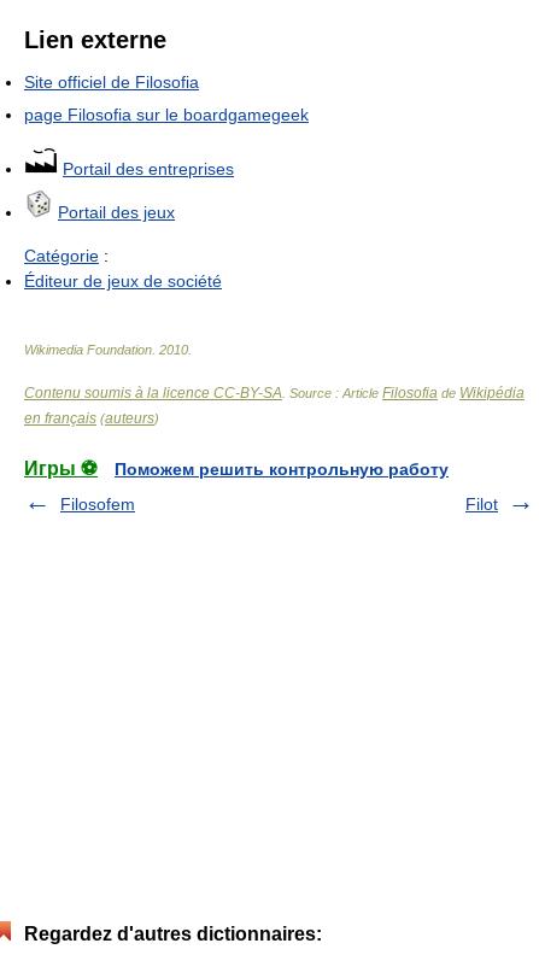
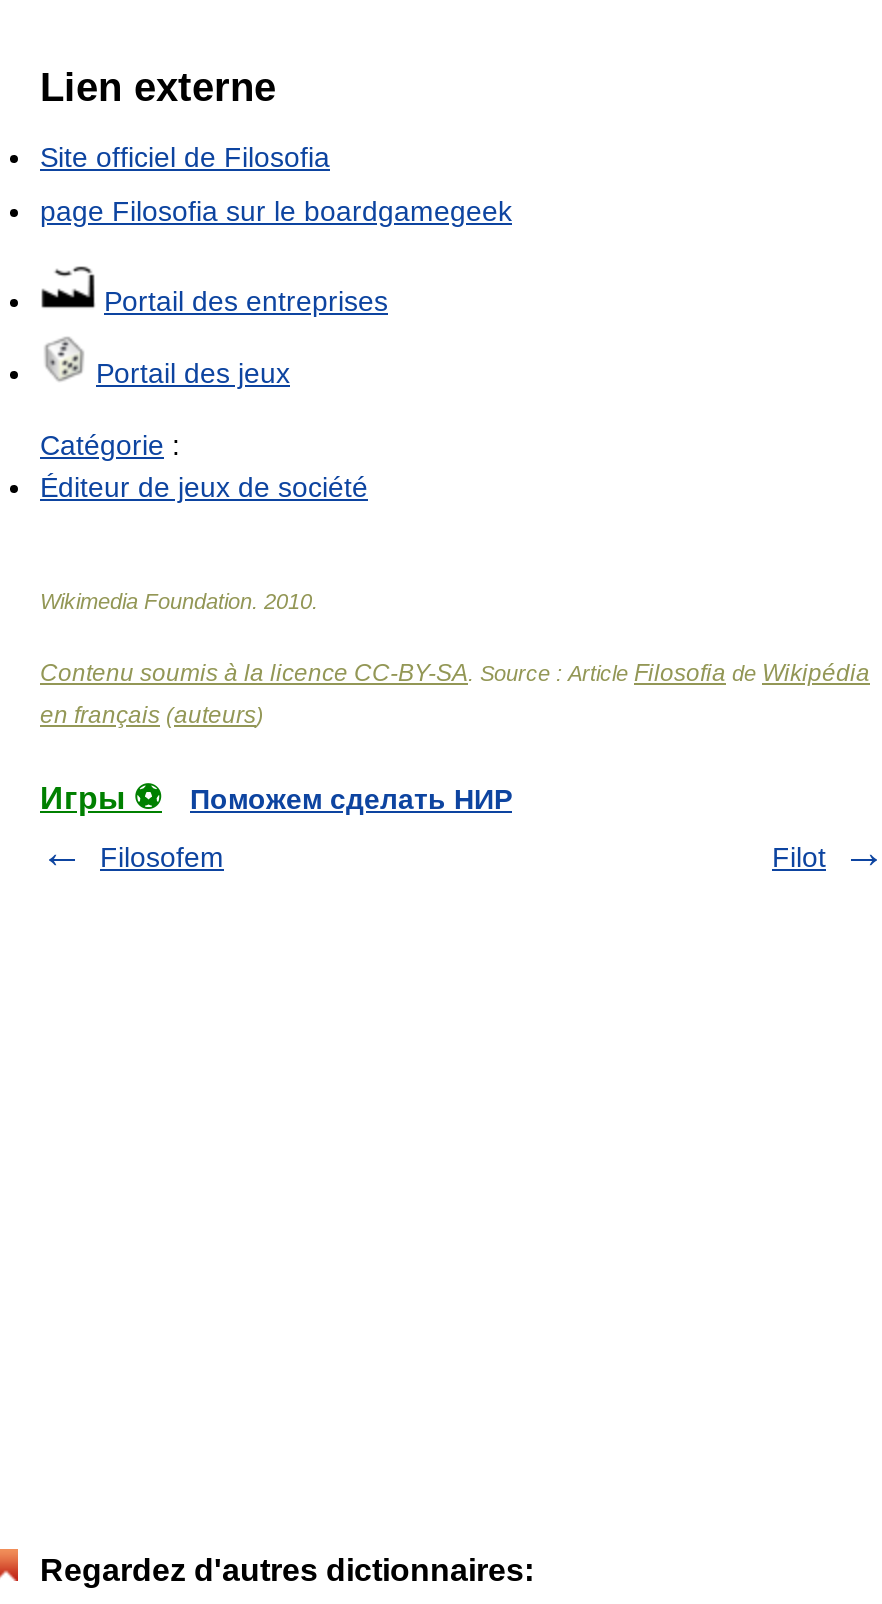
[115,459,449,479] Поможем решить контрольную работу -> [190,783,512,815] Поможем сделать НИР

